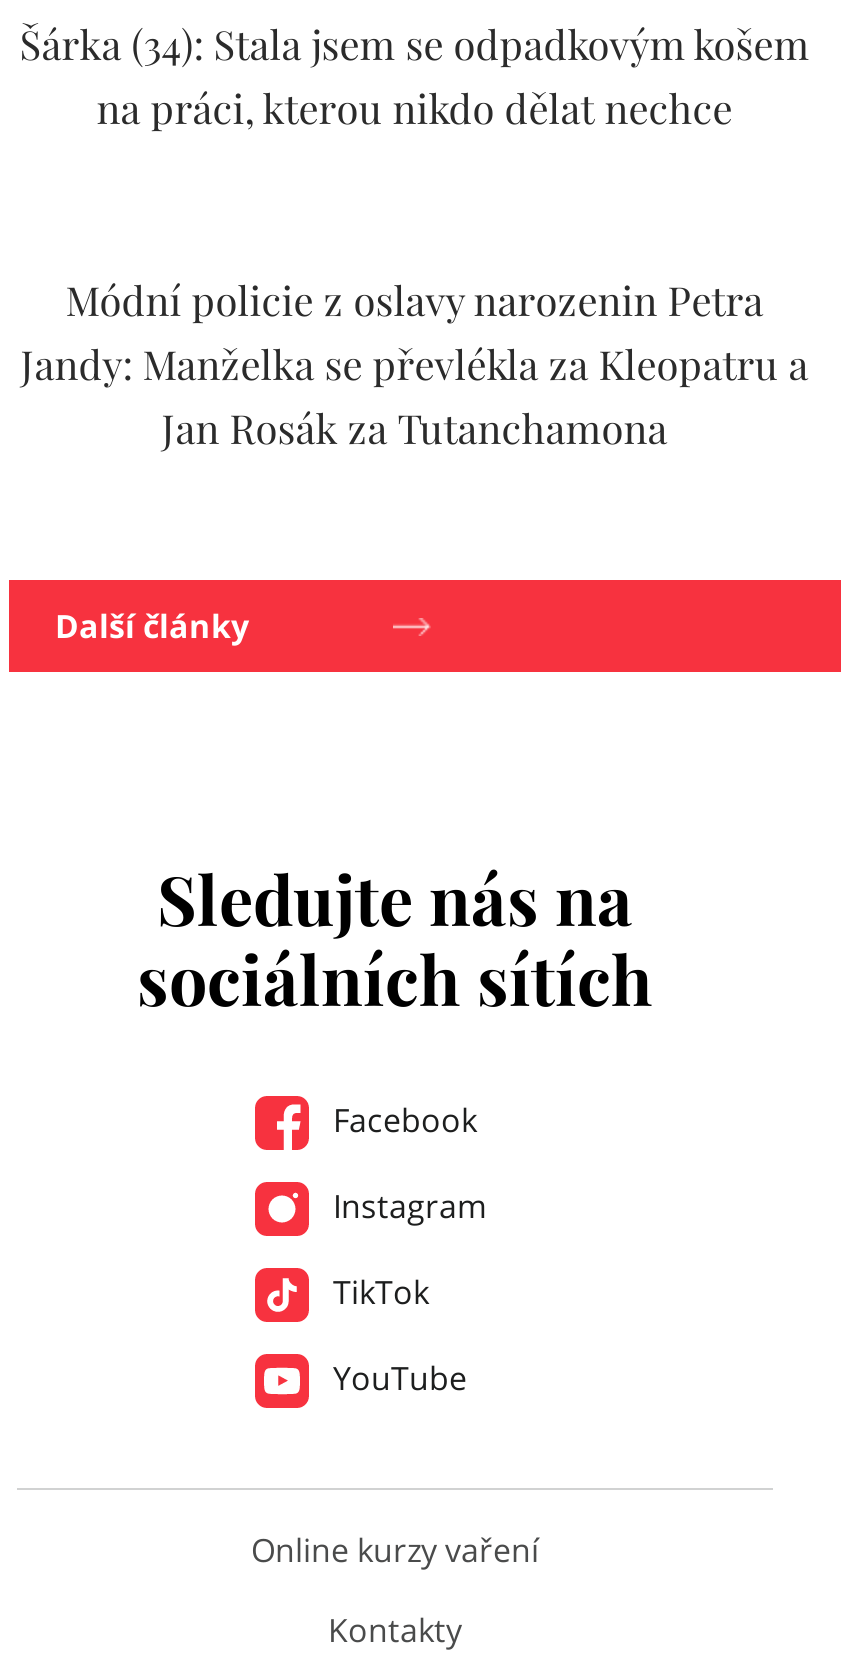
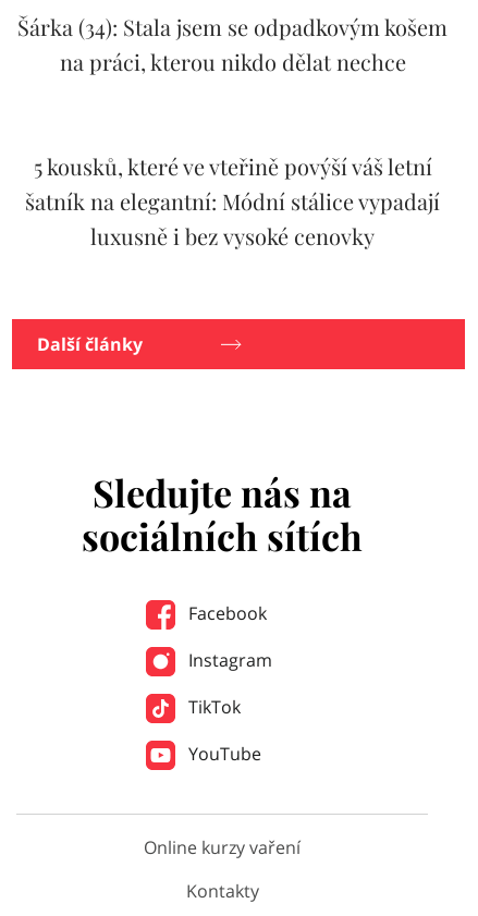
[21,271,809,453] Módní policie z oslavy narozenin Petra | Jandy: Manželka se převlékla za Kleopatru a | Jan Rosák za Tutanchamona -> [25,151,440,250] 5 kousků, které ve vteřině povýší váš letní | šatník na elegantní: Módní stálice vypadají | luxusně i bez vysoké cenovky

